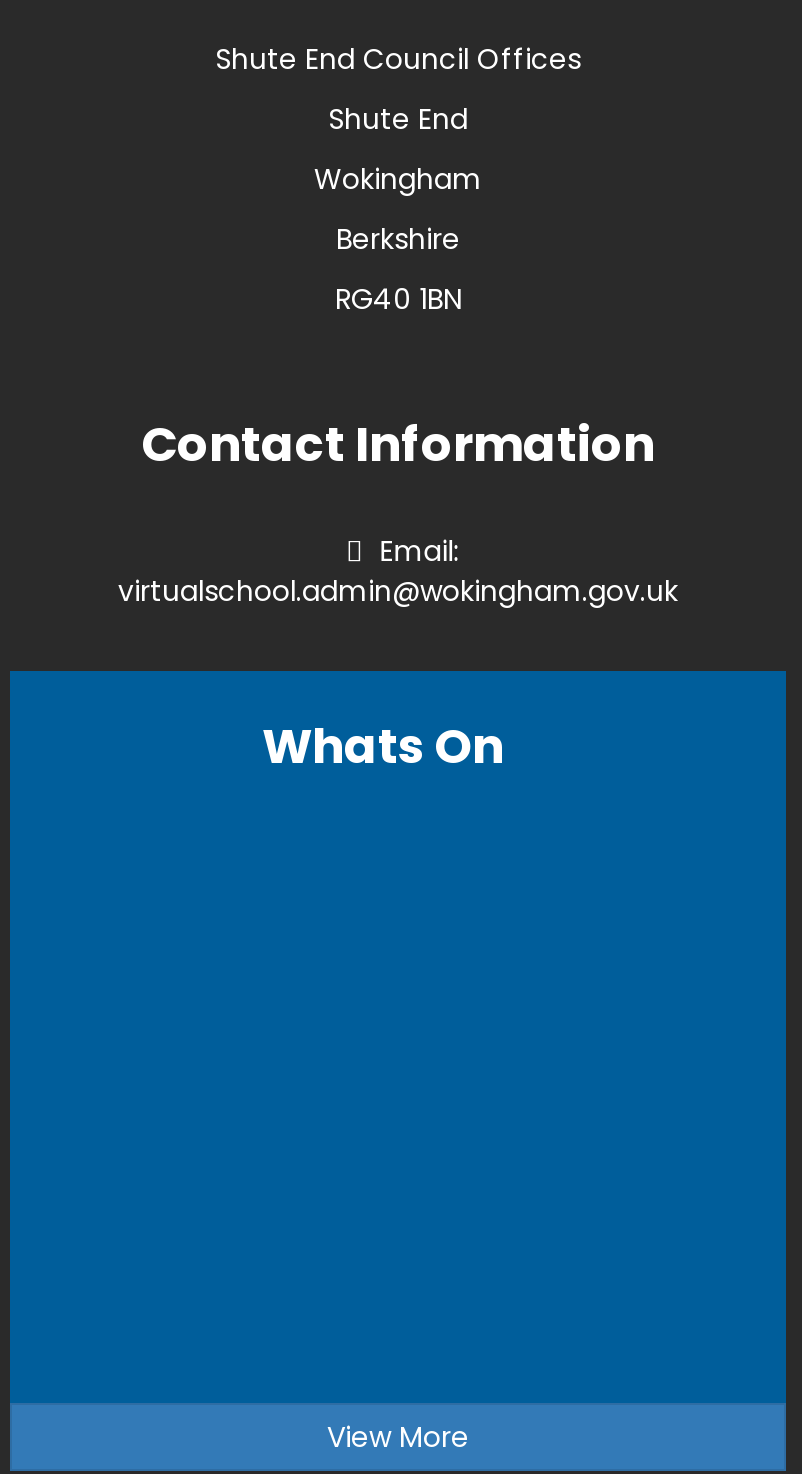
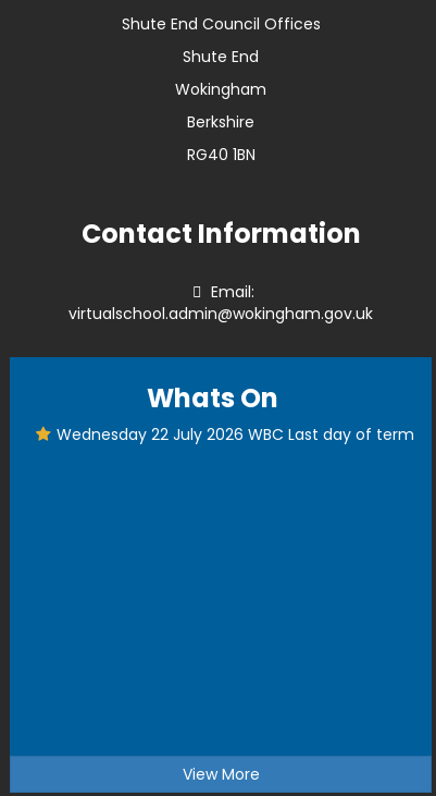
none -> [56,424,414,445] Wednesday 22 July 2026 WBC Last day of term

